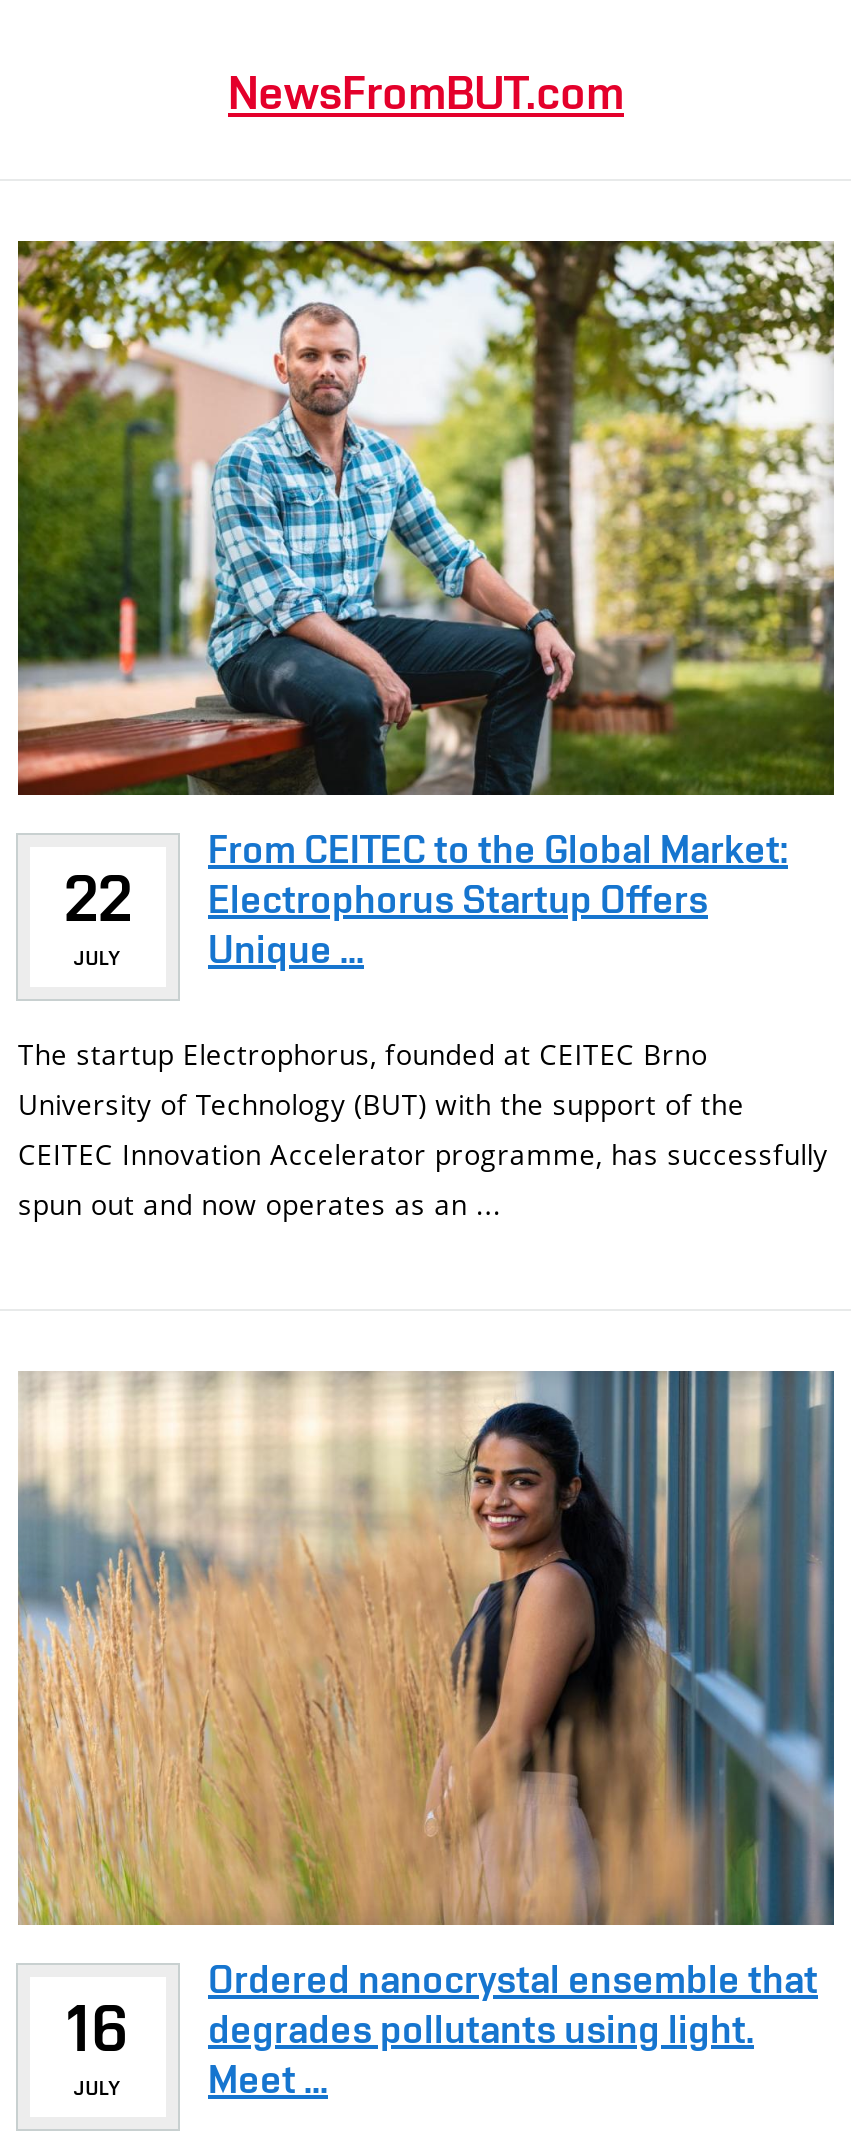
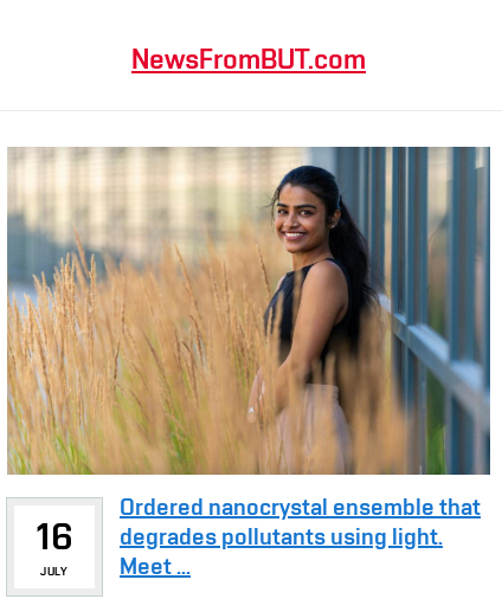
[16,239,836,1224] [image] | From CEITEC to the Global Market: | Electrophorus Startup Offers | Unique ... | The startup Electrophorus, founded at CEITEC Brno | University of Technology (BUT) with the support of the | CEITEC Innovation Accelerator programme, has successfully | spun out and now operates as an ... -> none
[64,862,132,970] 22 | JULY -> none

